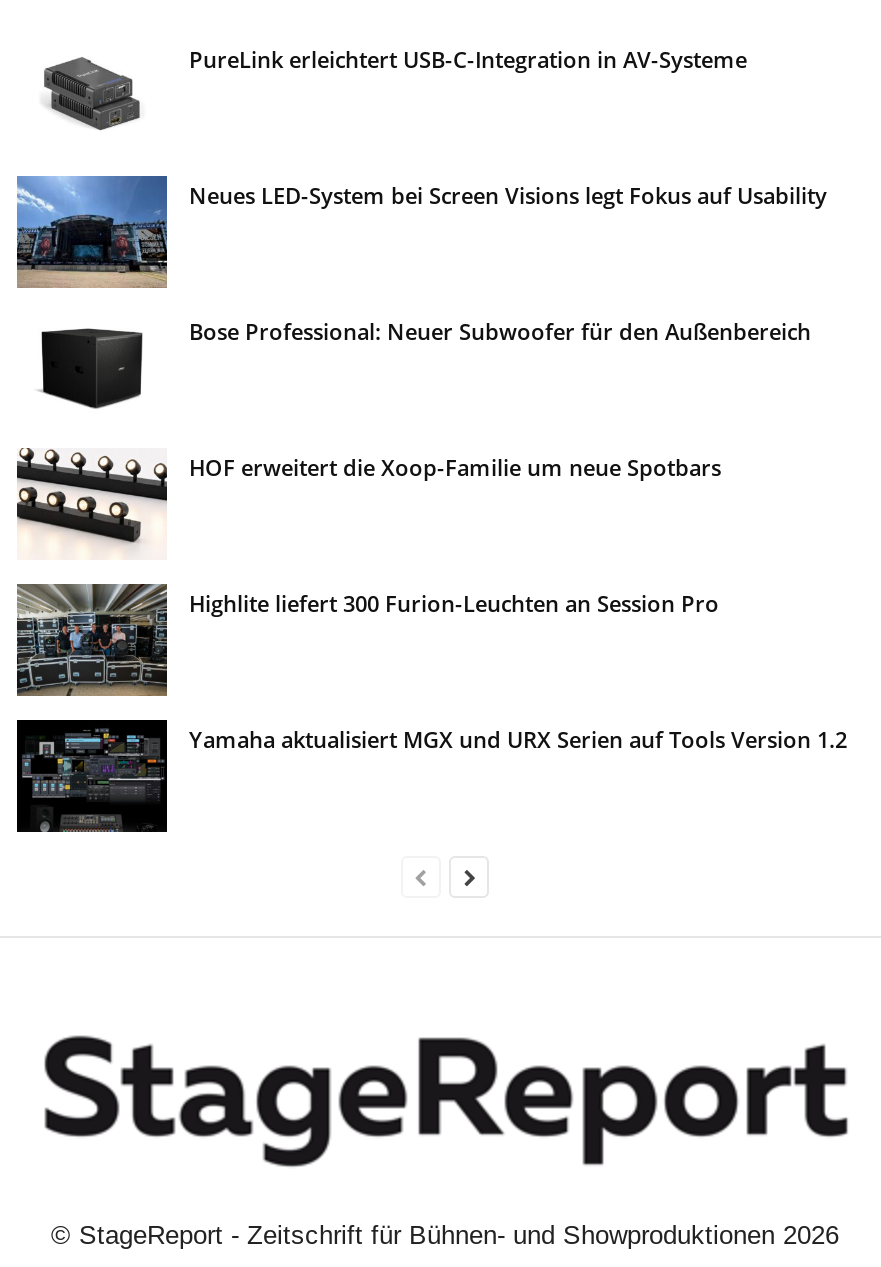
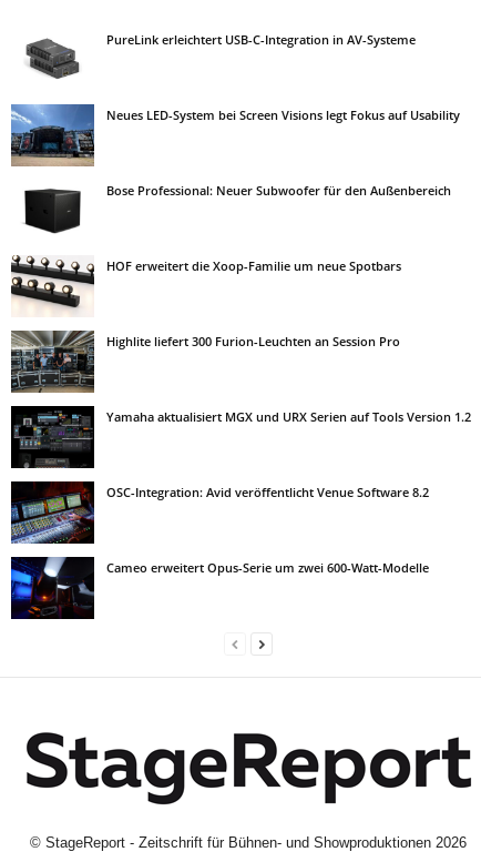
none -> [10,556,429,620] [image] | Cameo erweitert Opus-Serie um zwei 600-Watt-Modelle
none -> [11,480,429,545] [image] | OSC-Integration: Avid veröffentlicht Venue Software 8.2

